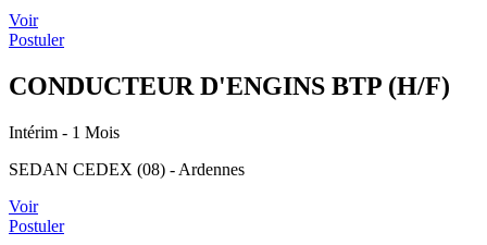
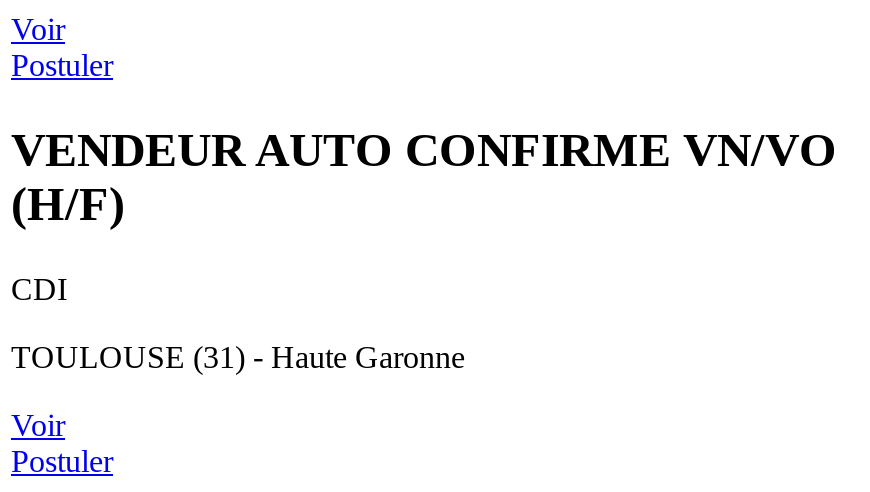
[9,72,450,100] CONDUCTEUR D'ENGINS BTP (H/F) -> [11,124,837,230] VENDEUR AUTO CONFIRME VN/VO | (H/F)
[9,123,120,141] Intérim - 1 Mois -> [11,271,67,305] CDI
[9,160,245,178] SEDAN CEDEX (08) - Ardennes -> [11,339,465,373] TOULOUSE (31) - Haute Garonne

